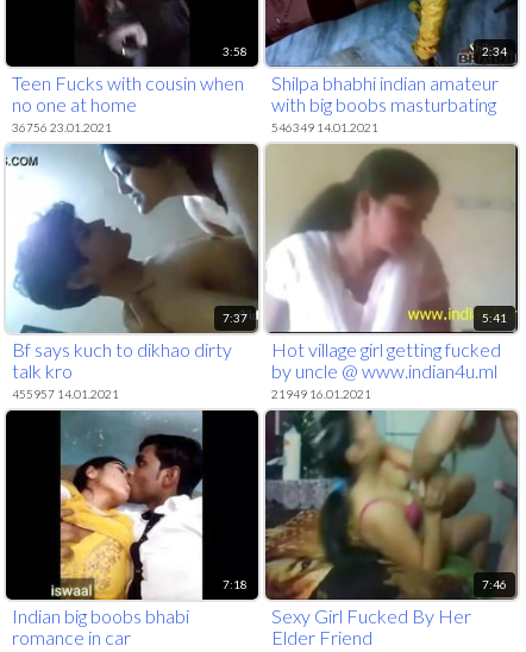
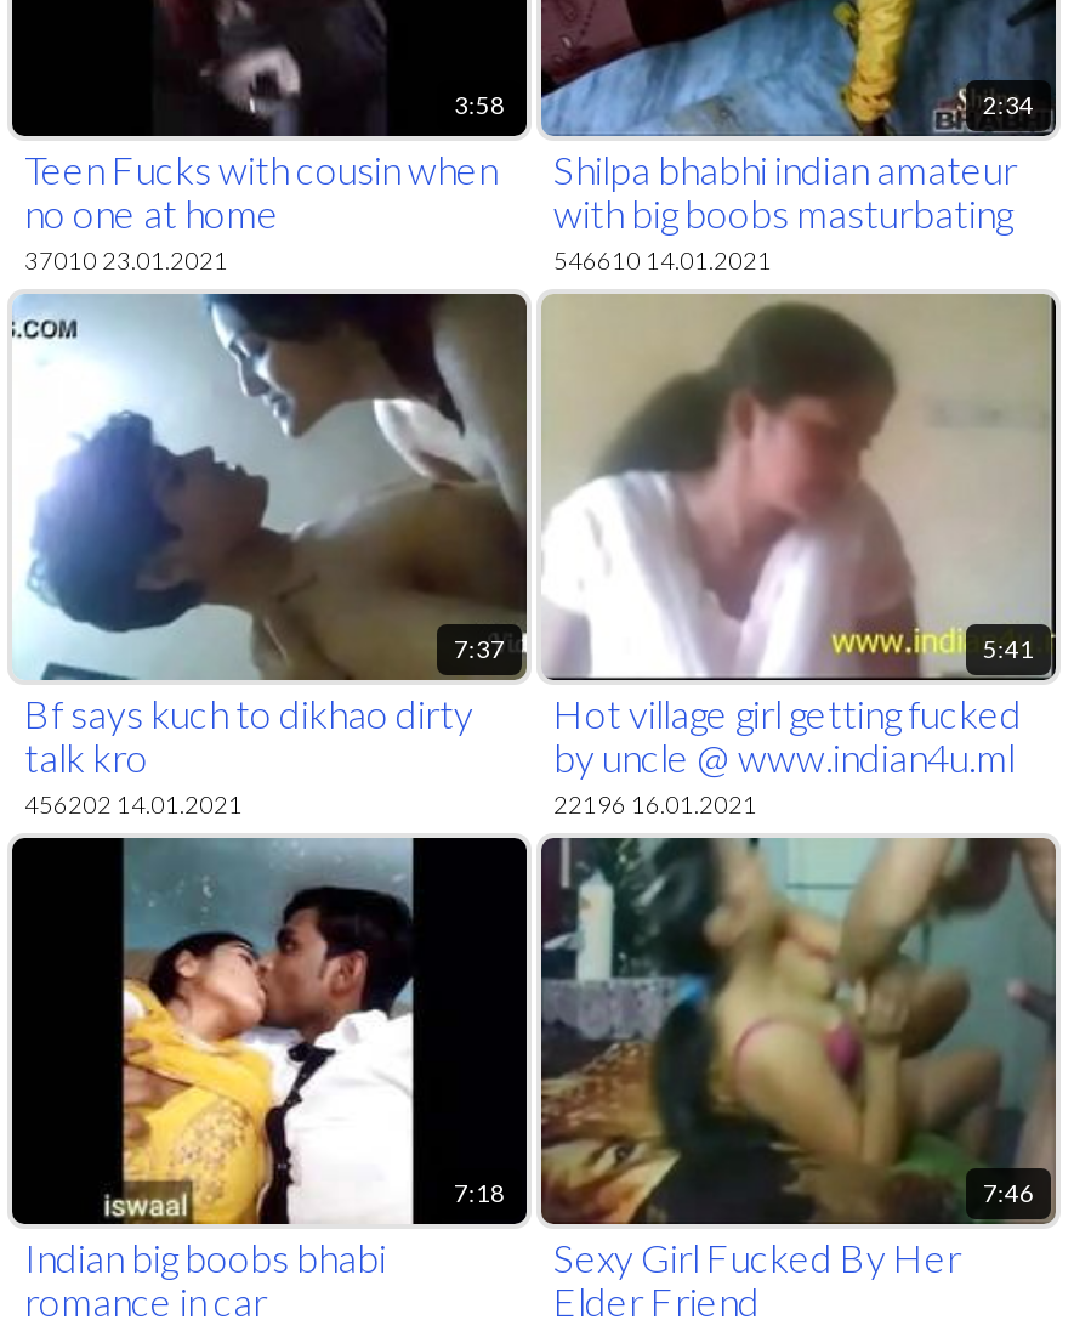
[12,120,112,134] 36756 23.01.2021 -> [24,245,228,274] 37010 23.01.2021
[271,120,378,134] 546349 14.01.2021 -> [553,245,772,274] 546610 14.01.2021
[12,387,119,401] 455957 14.01.2021 -> [24,789,243,819] 456202 14.01.2021
[271,387,371,401] 21949 16.01.2021 -> [553,789,757,819] 22196 16.01.2021

